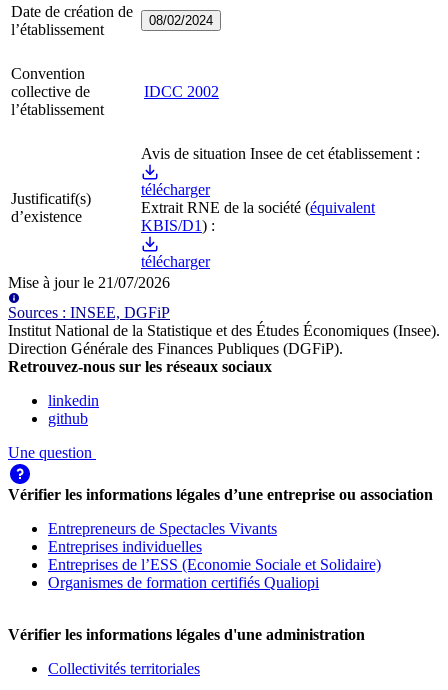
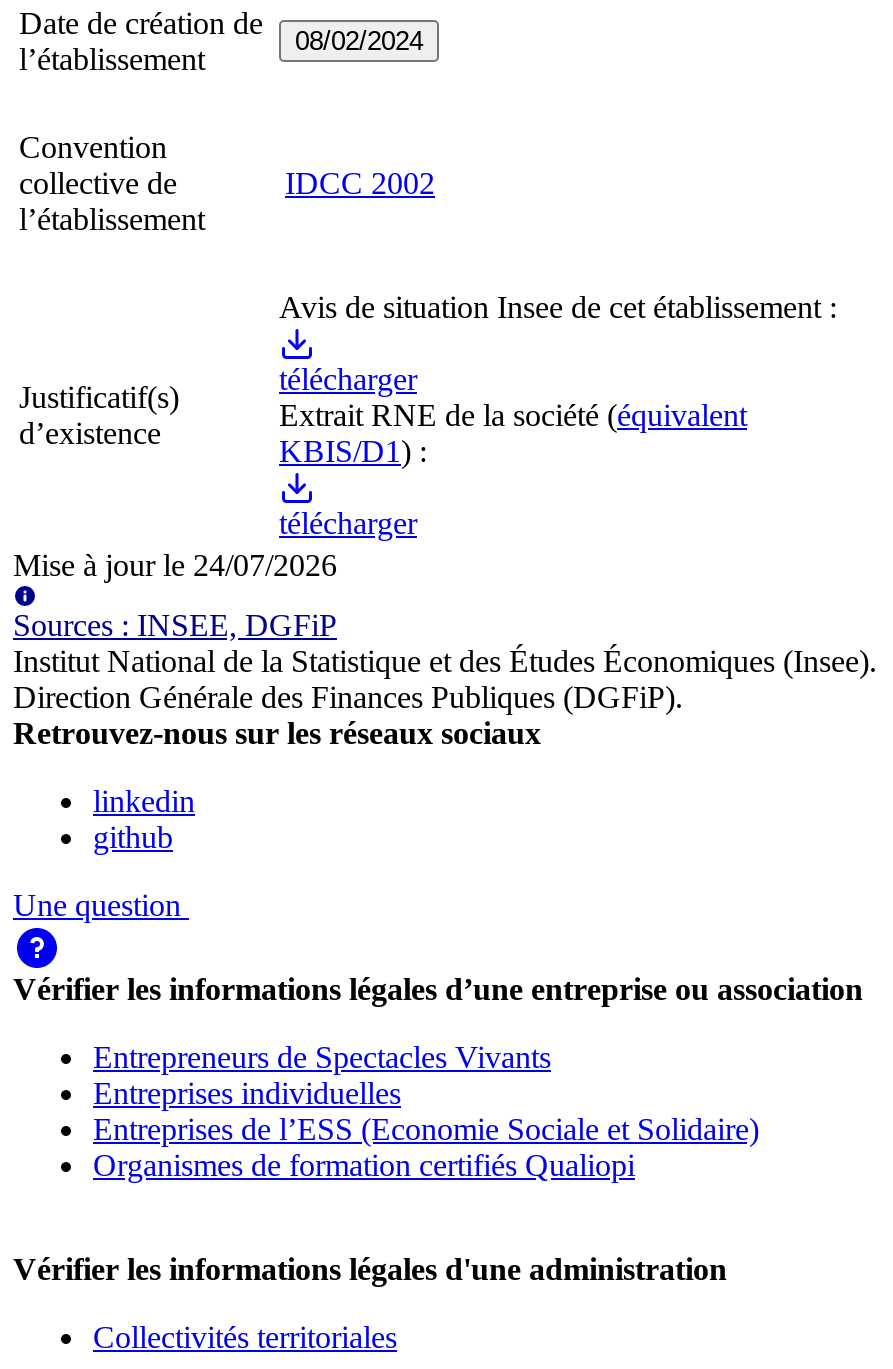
[8,274,170,291] Mise à jour le 21/07/2026 -> [13,548,337,582] Mise à jour le 24/07/2026

